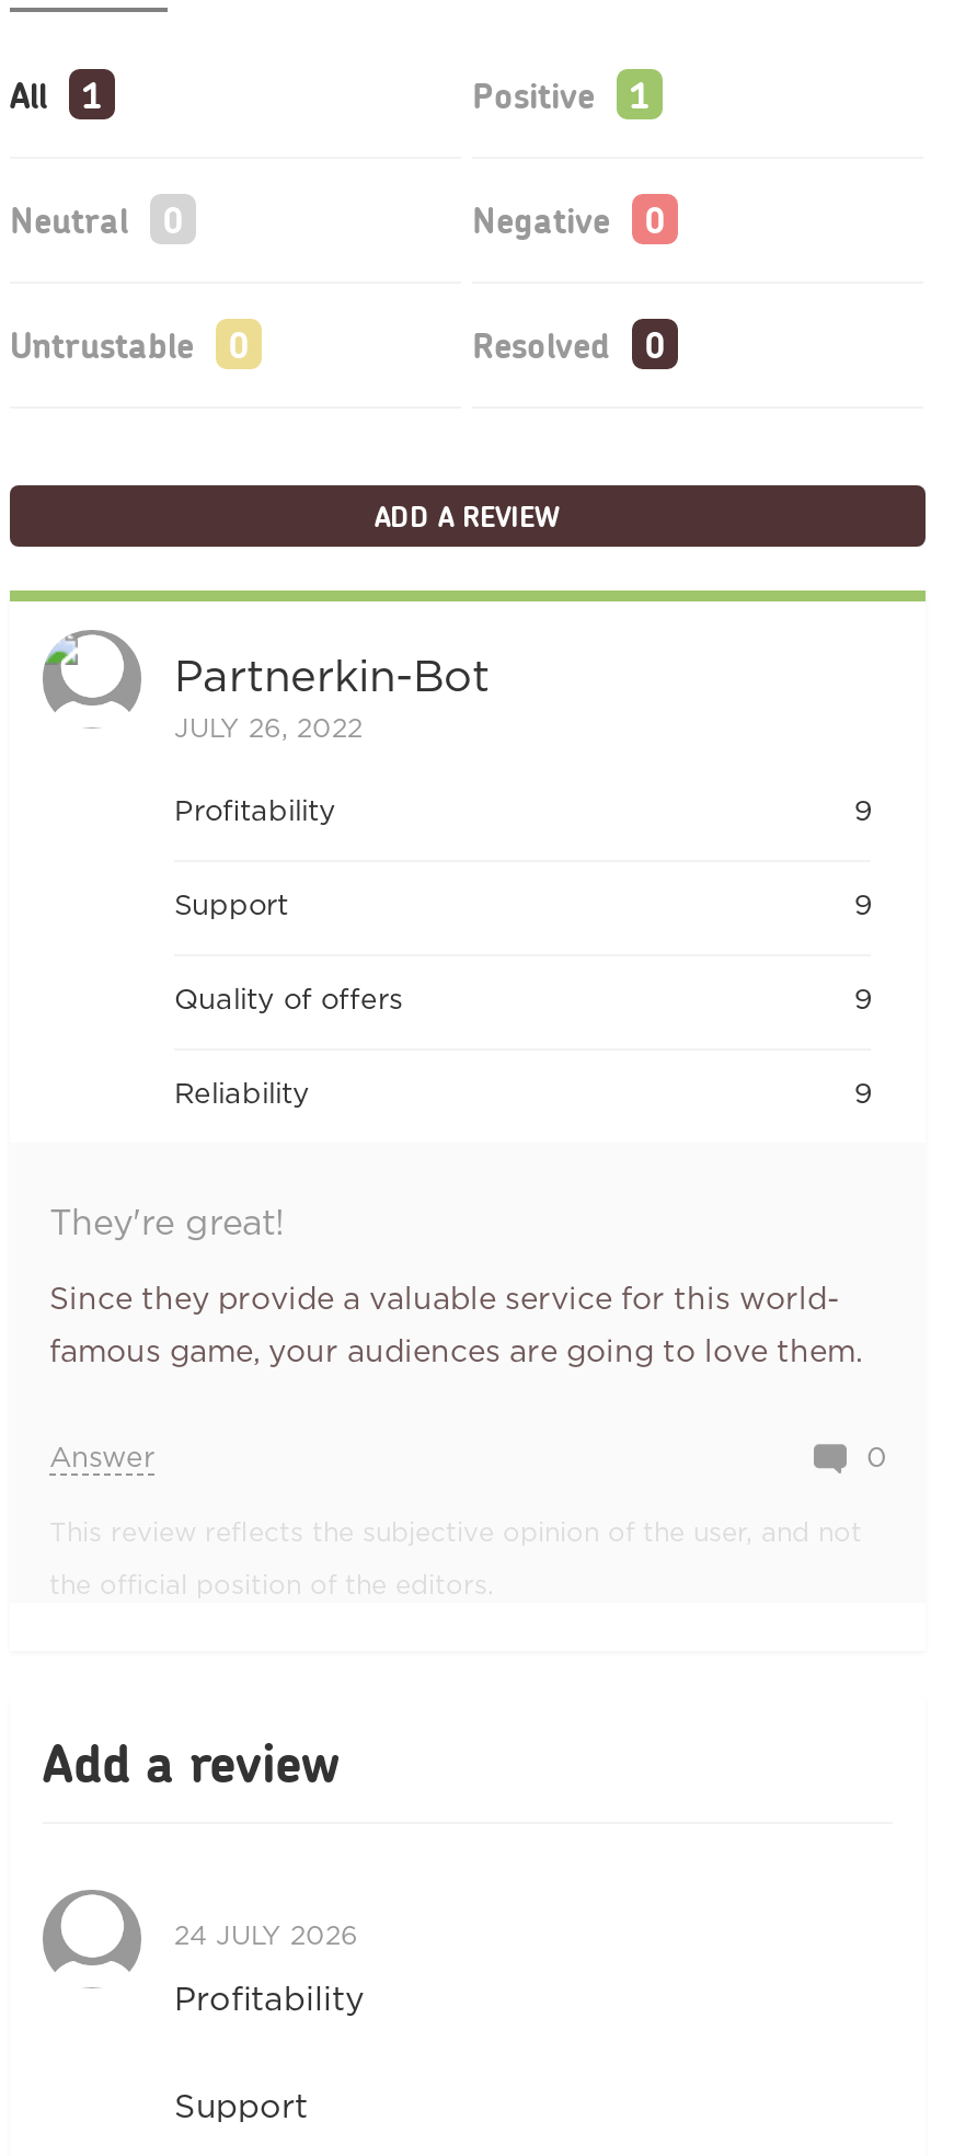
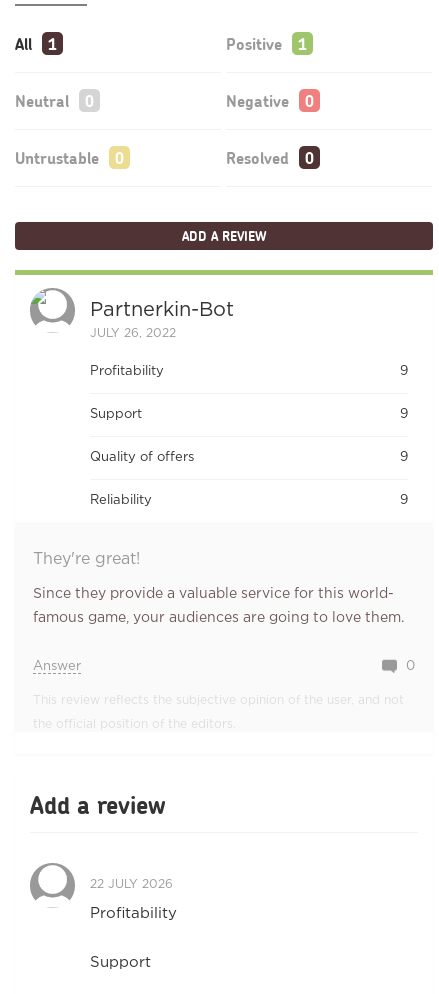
[174,1926,358,1950] 24 JULY 2026 -> [90,879,173,890] 22 JULY 2026

